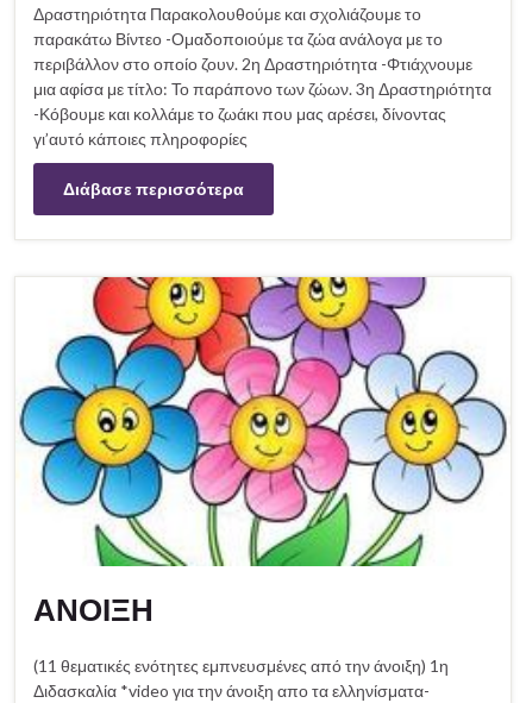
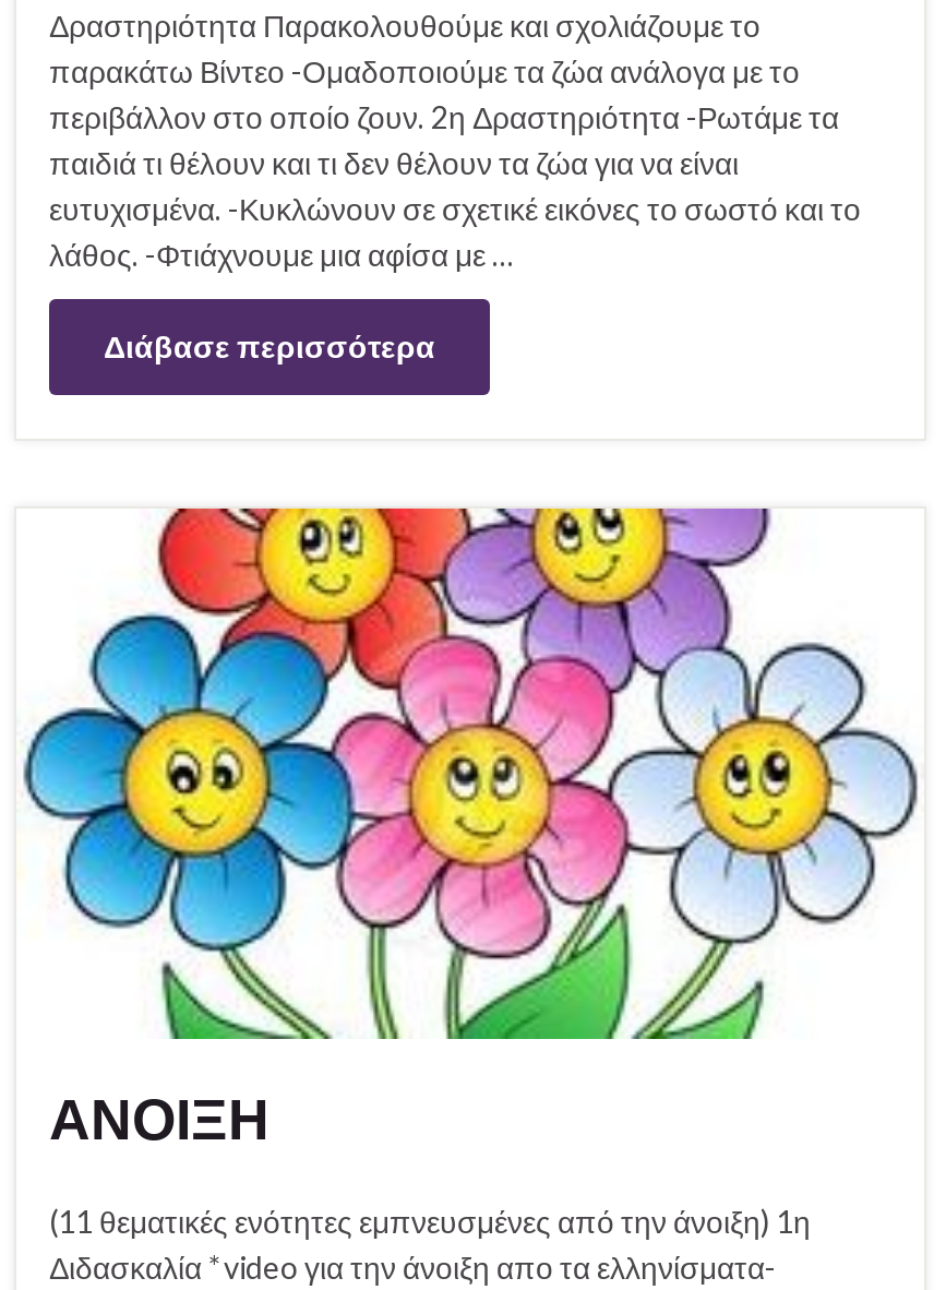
[33,53,491,148] περιβάλλον στο οποίο ζουν. 2η Δραστηριότητα -Φτιάχνουμε | μια αφίσα με τίτλο: Το παράπονο των ζώων. 3η Δραστηριότητα | -Κόβουμε και κολλάμε το ζωάκι που μας αρέσει, δίνοντας | γι’αυτό κάποιες πληροφορίες -> [49,97,861,272] περιβάλλον στο οποίο ζουν. 2η Δραστηριότητα -Ρωτάμε τα | παιδιά τι θέλουν και τι δεν θέλουν τα ζώα για να είναι | ευτυχισμένα. -Κυκλώνουν σε σχετικέ εικόνες το σωστό και το | λάθος. -Φτιάχνουμε μια αφίσα με …

